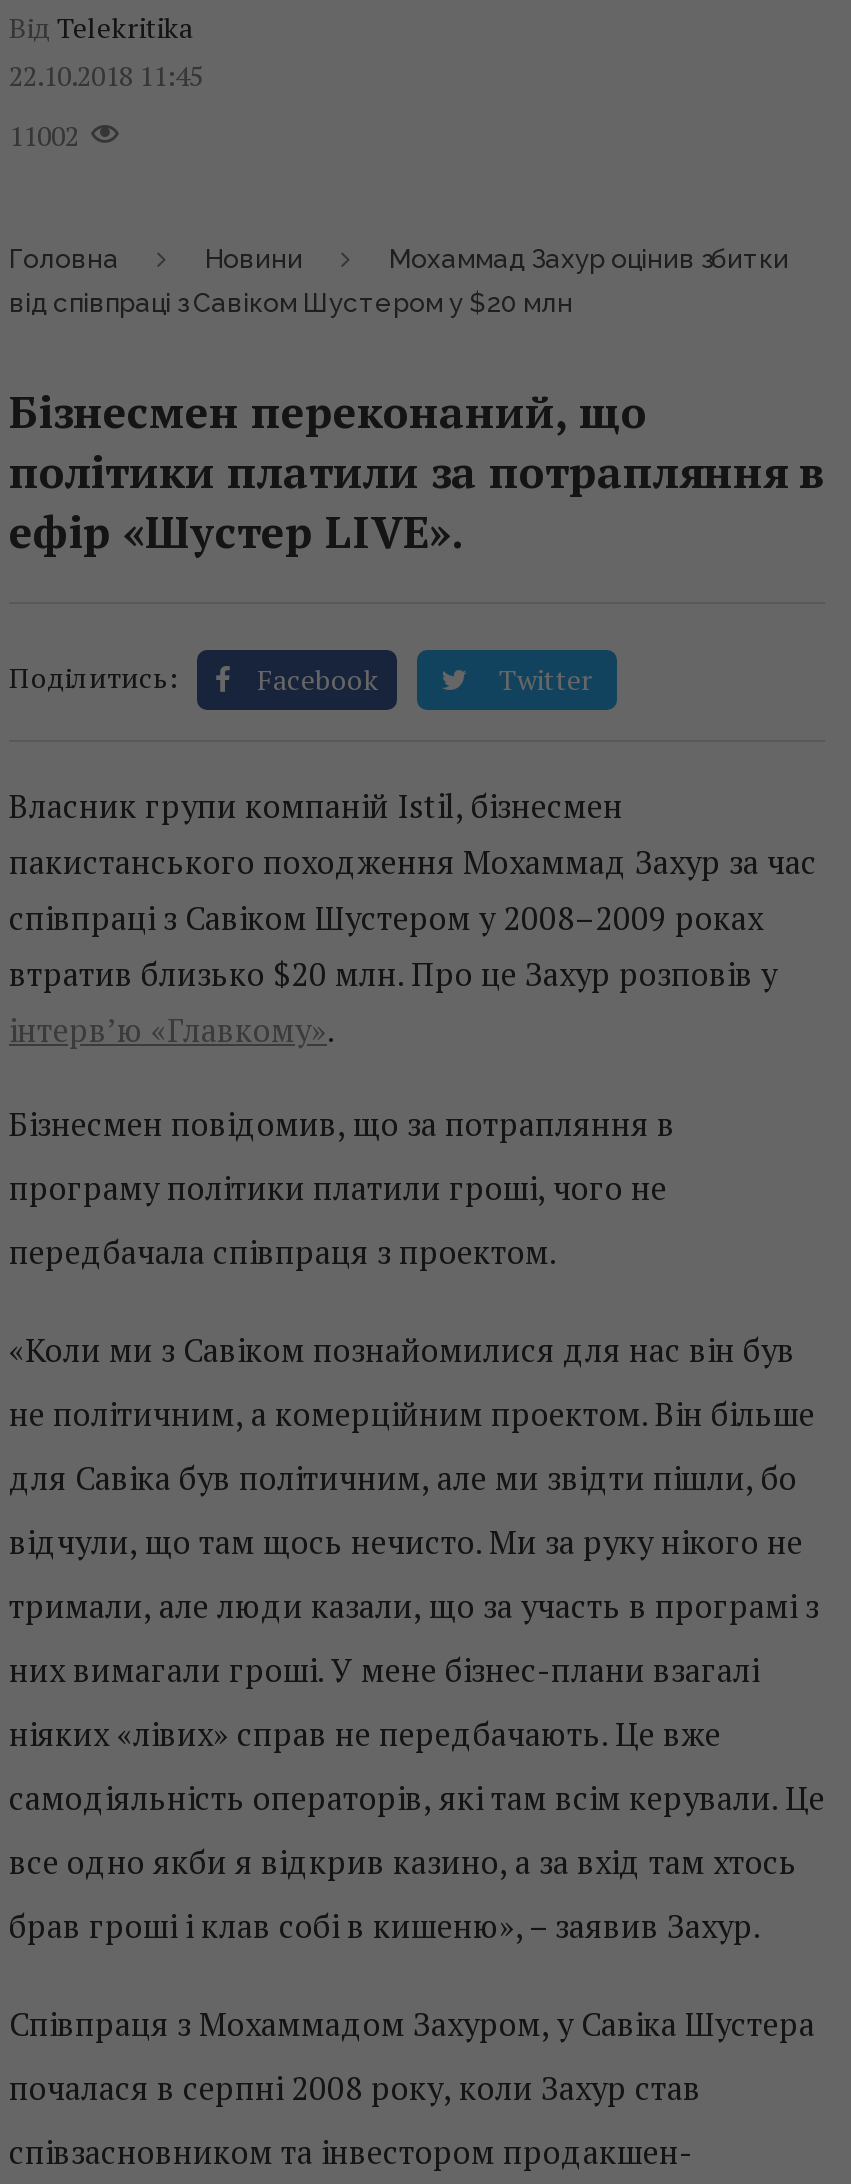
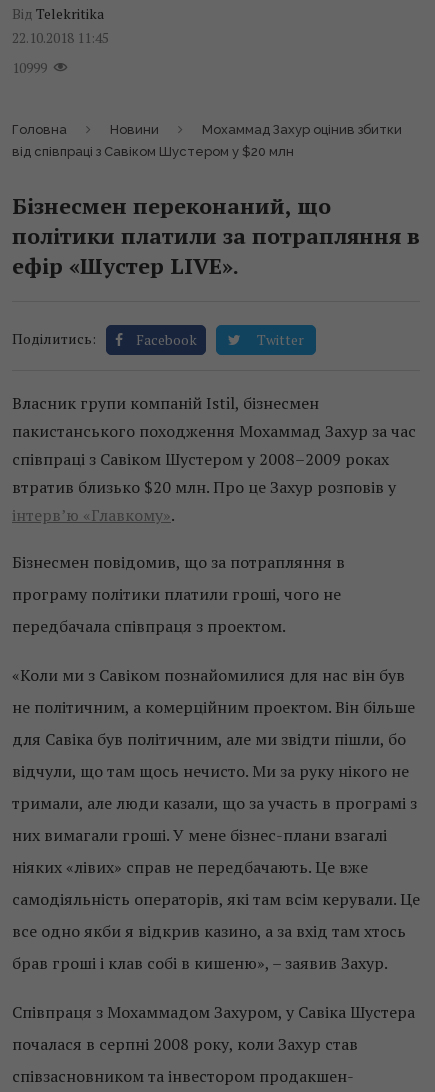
[9,116,79,154] 11002 -> [12,58,47,77] 10999

